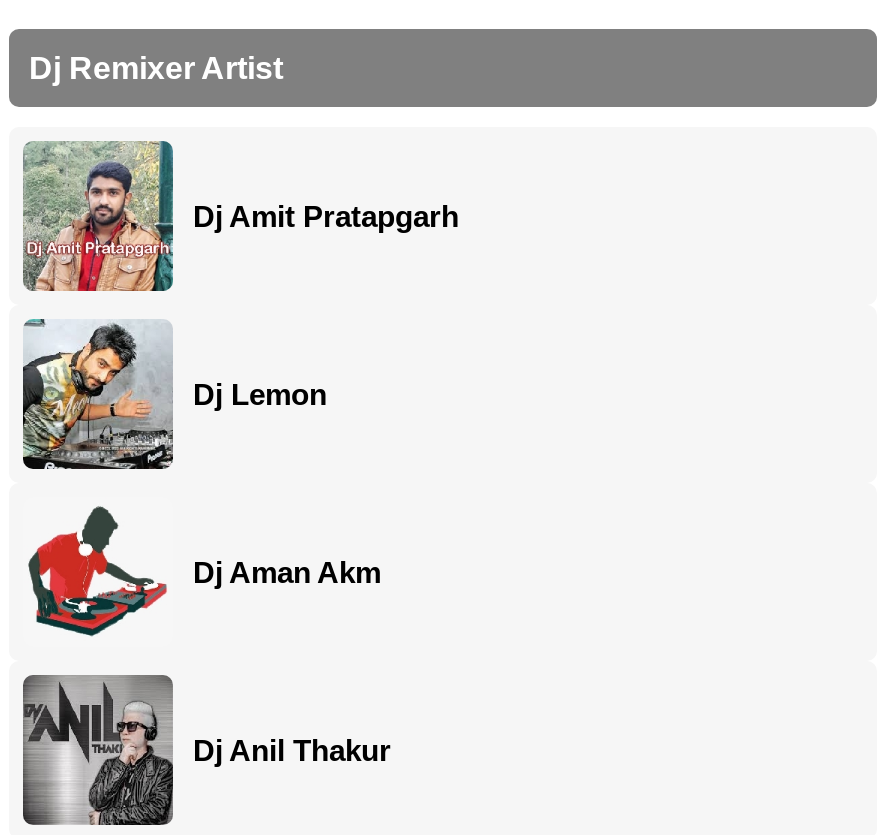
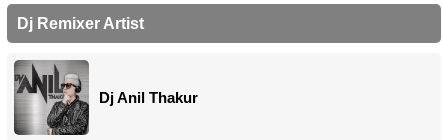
[23,141,459,293] [image] | Dj Amit Pratapgarh -> none
[21,317,327,471] [image] | Dj Lemon -> none
[27,505,381,637] [image] | Dj Aman Akm -> none

